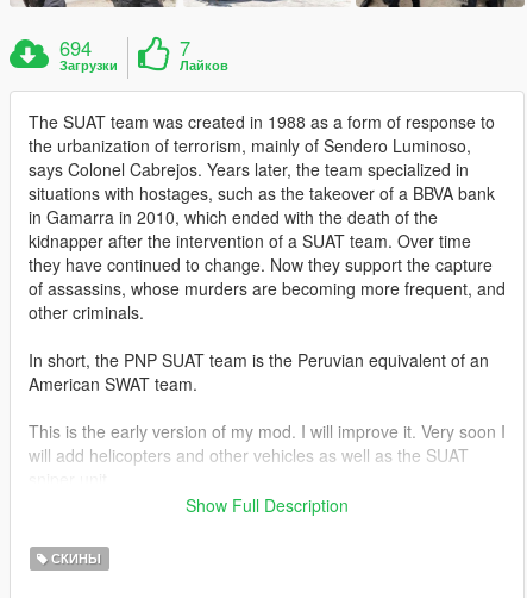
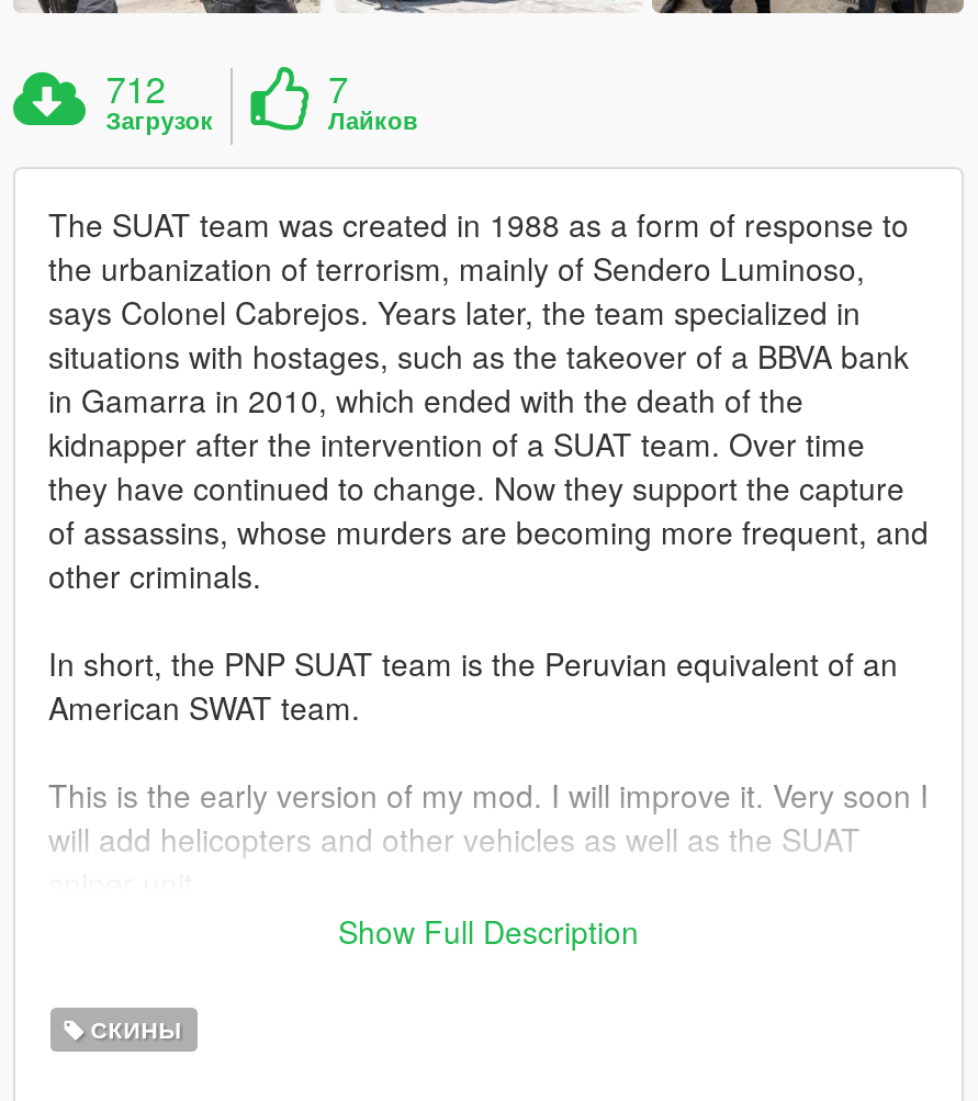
[60,33,118,74] 694 | Загрузки -> [106,61,213,136] 712 | Загрузок

